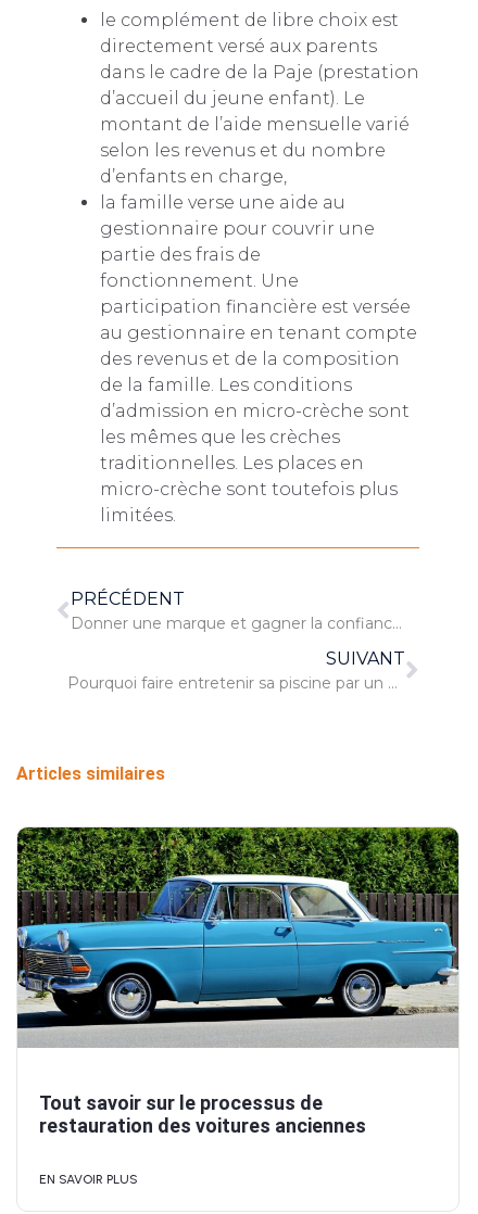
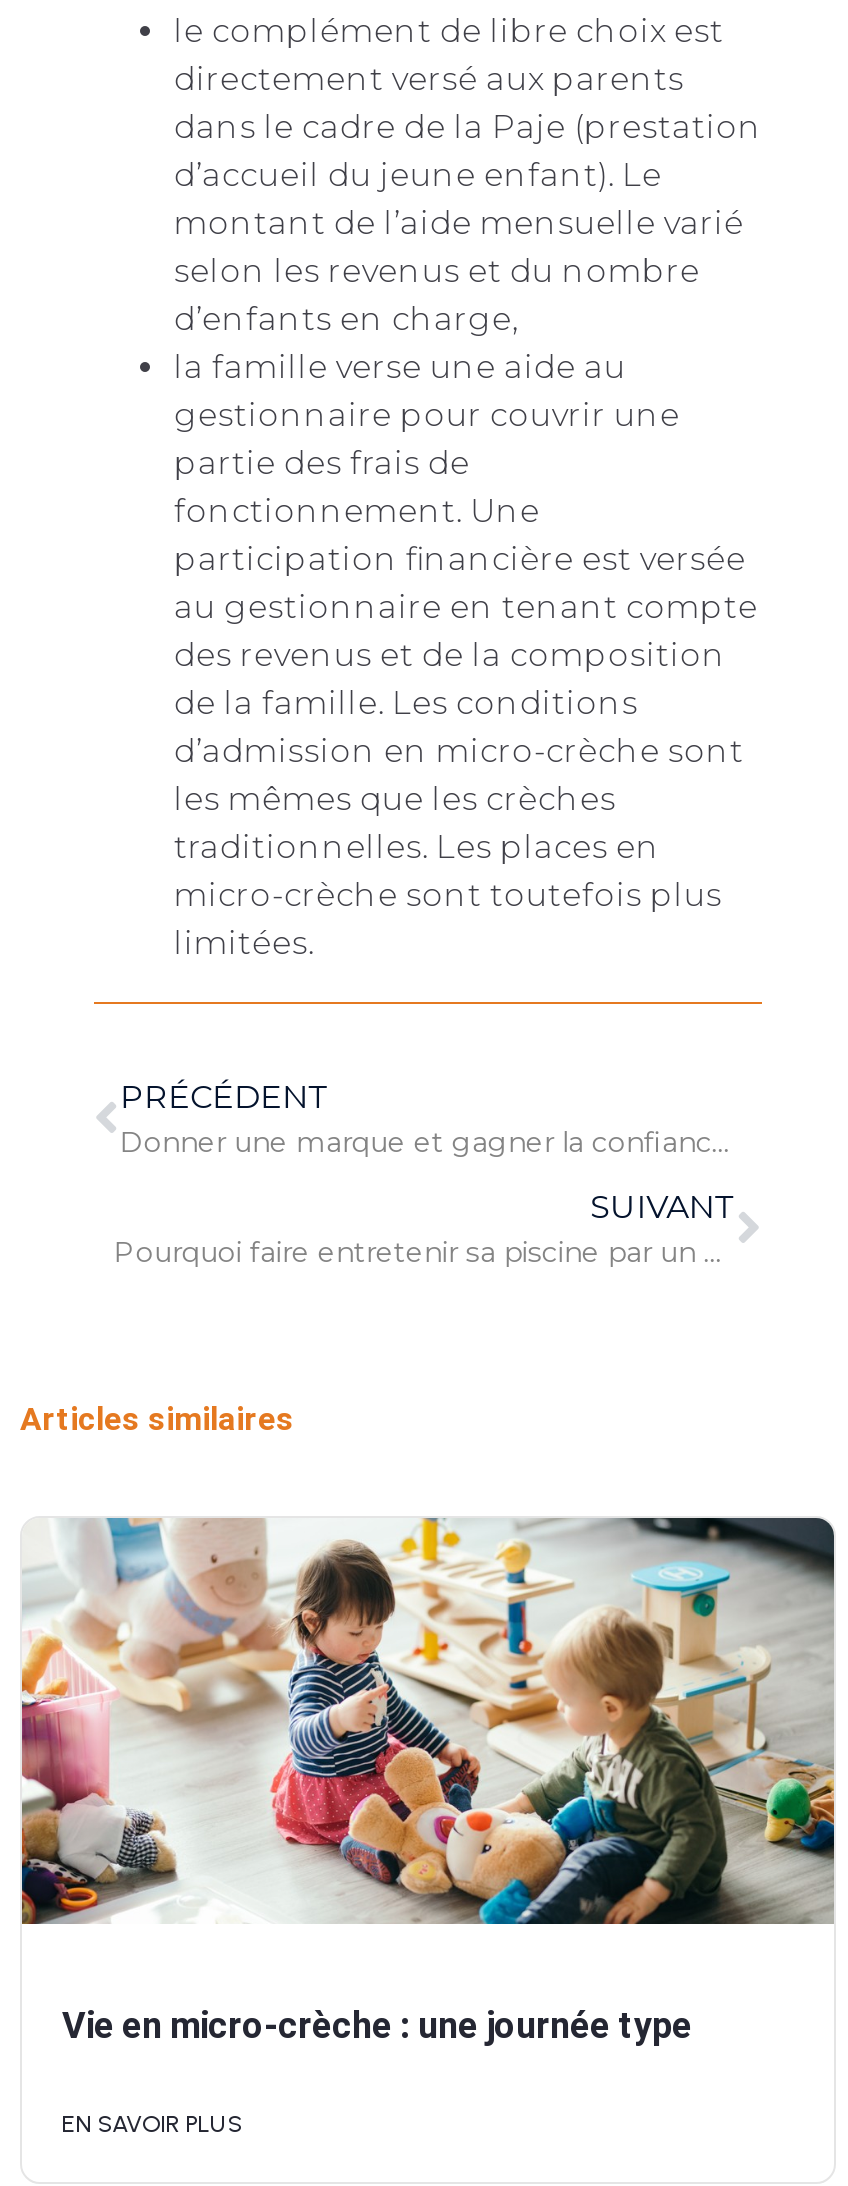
[16,826,458,1048] [image] -> [20,1516,836,1926] [image]
[39,1092,366,1137] Tout savoir sur le processus de | restauration des voitures anciennes -> [62,2005,692,2047] Vie en micro-crèche : une journée type

